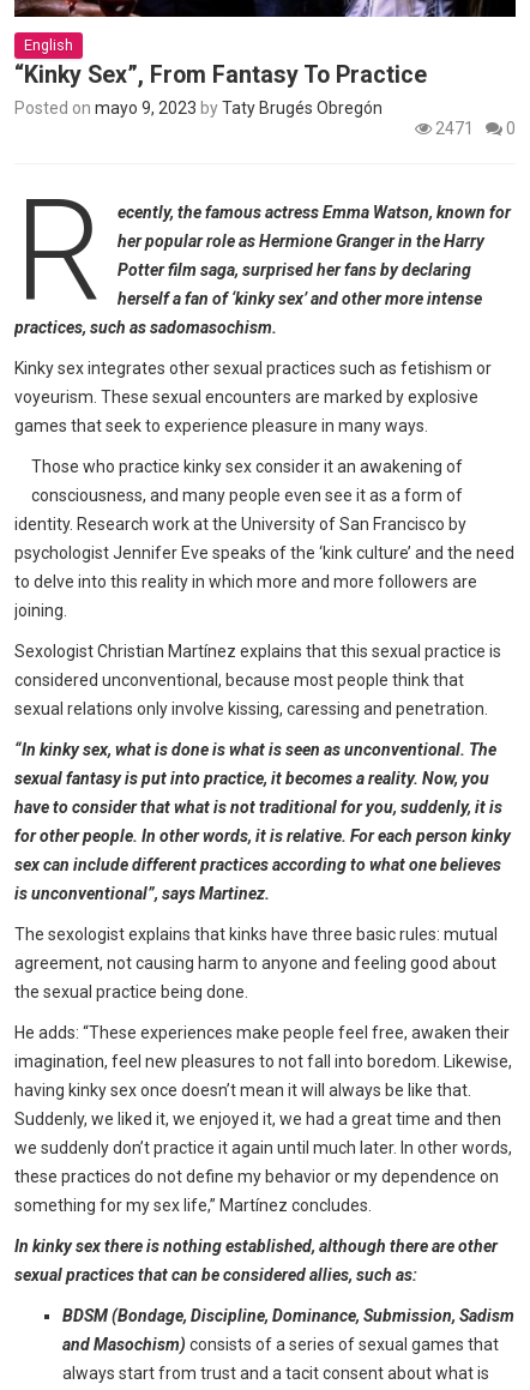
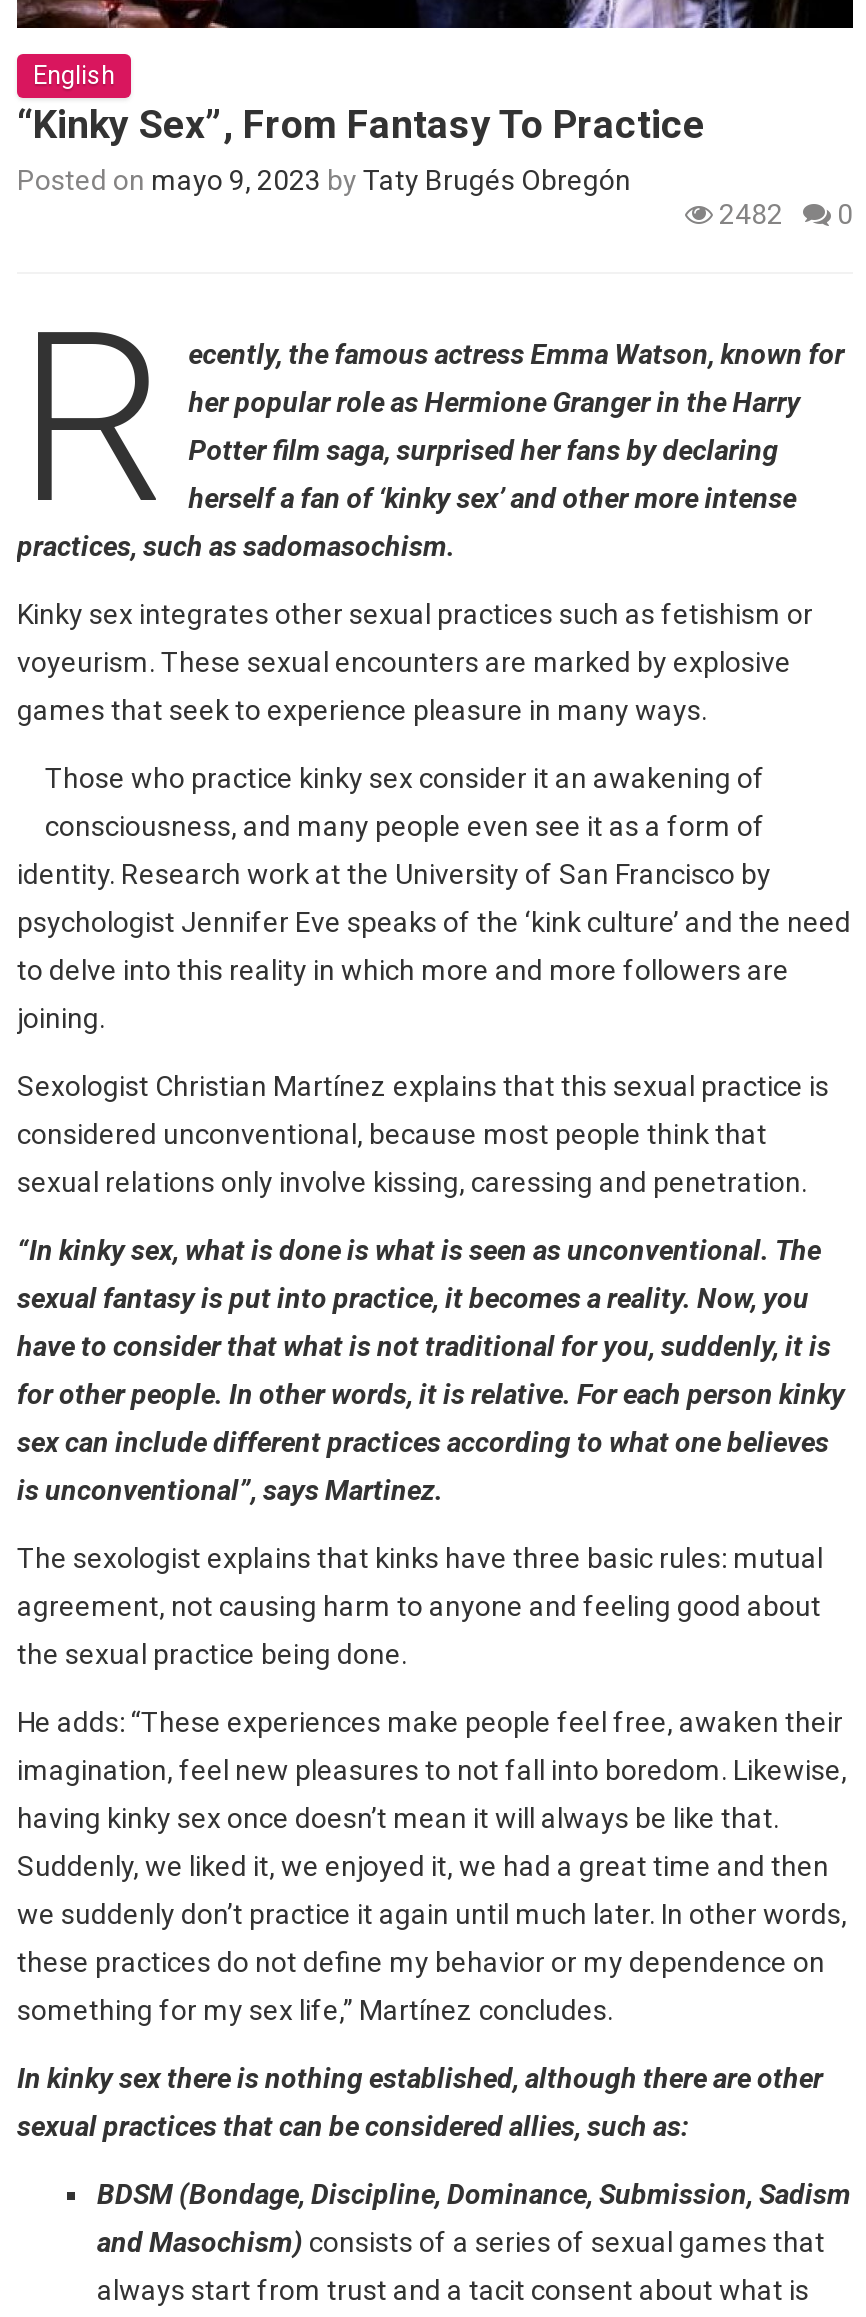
[432,119,516,138] 2471 0 -> [713,198,853,230] 2482 0

